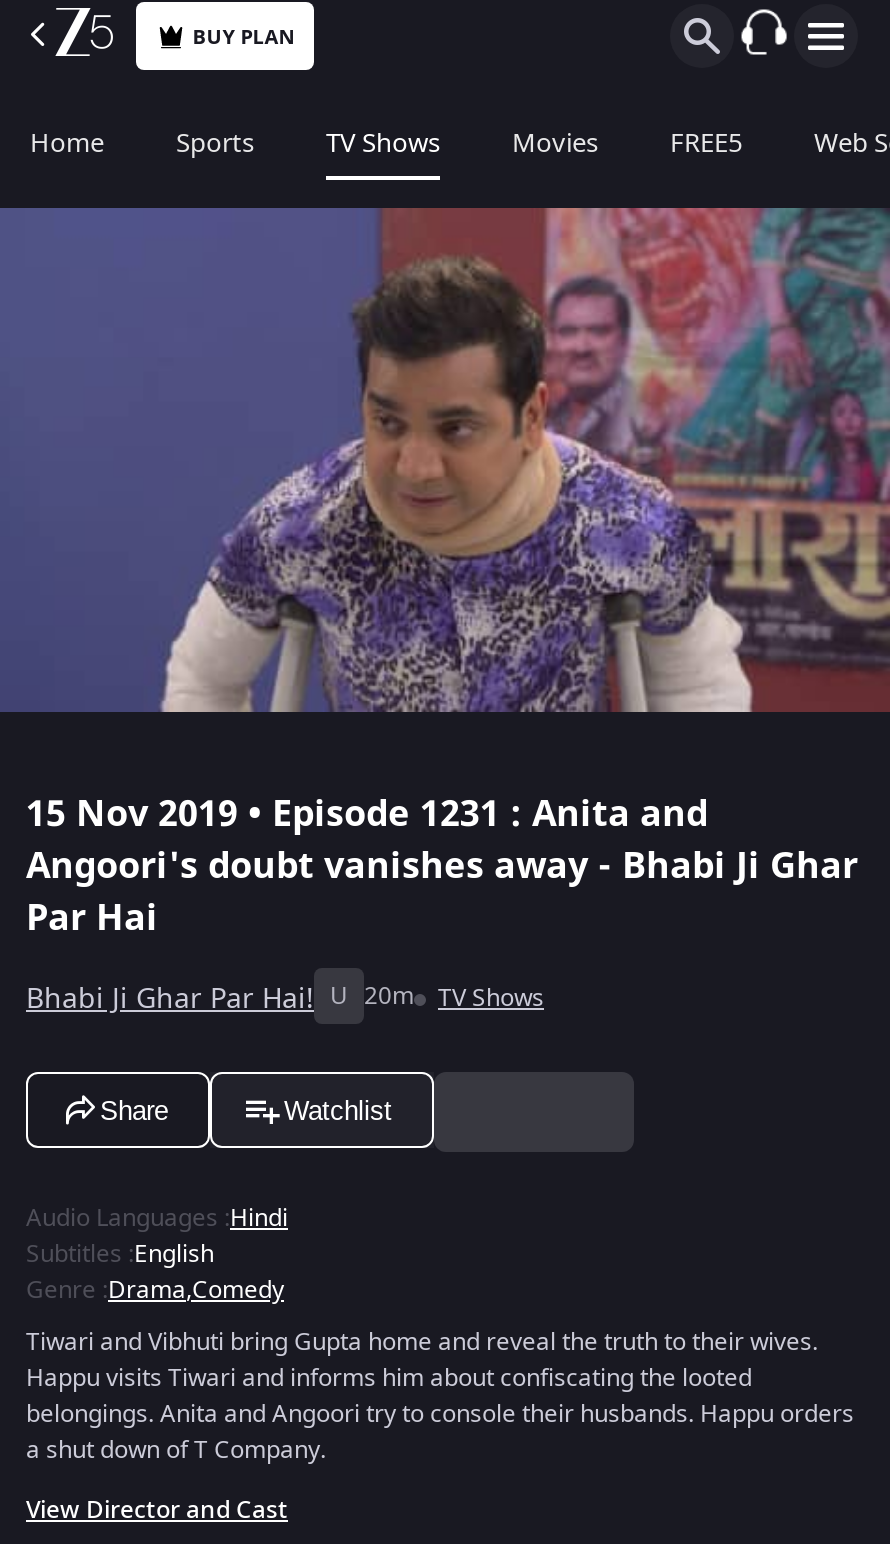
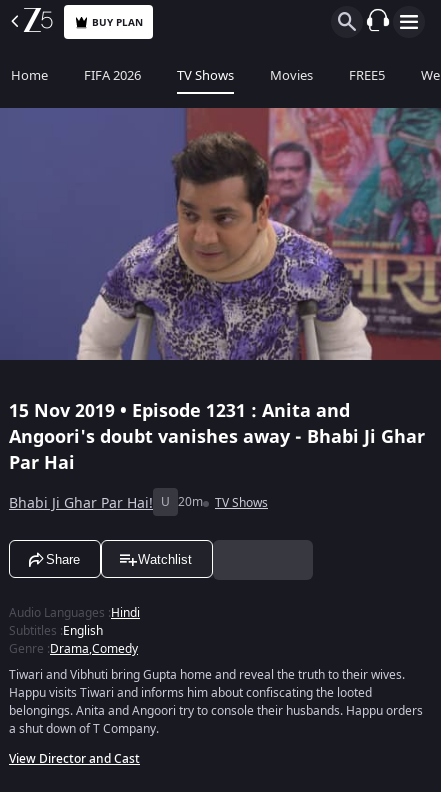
[176,124,254,162] Sports -> [84,66,141,85] FIFA 2026

